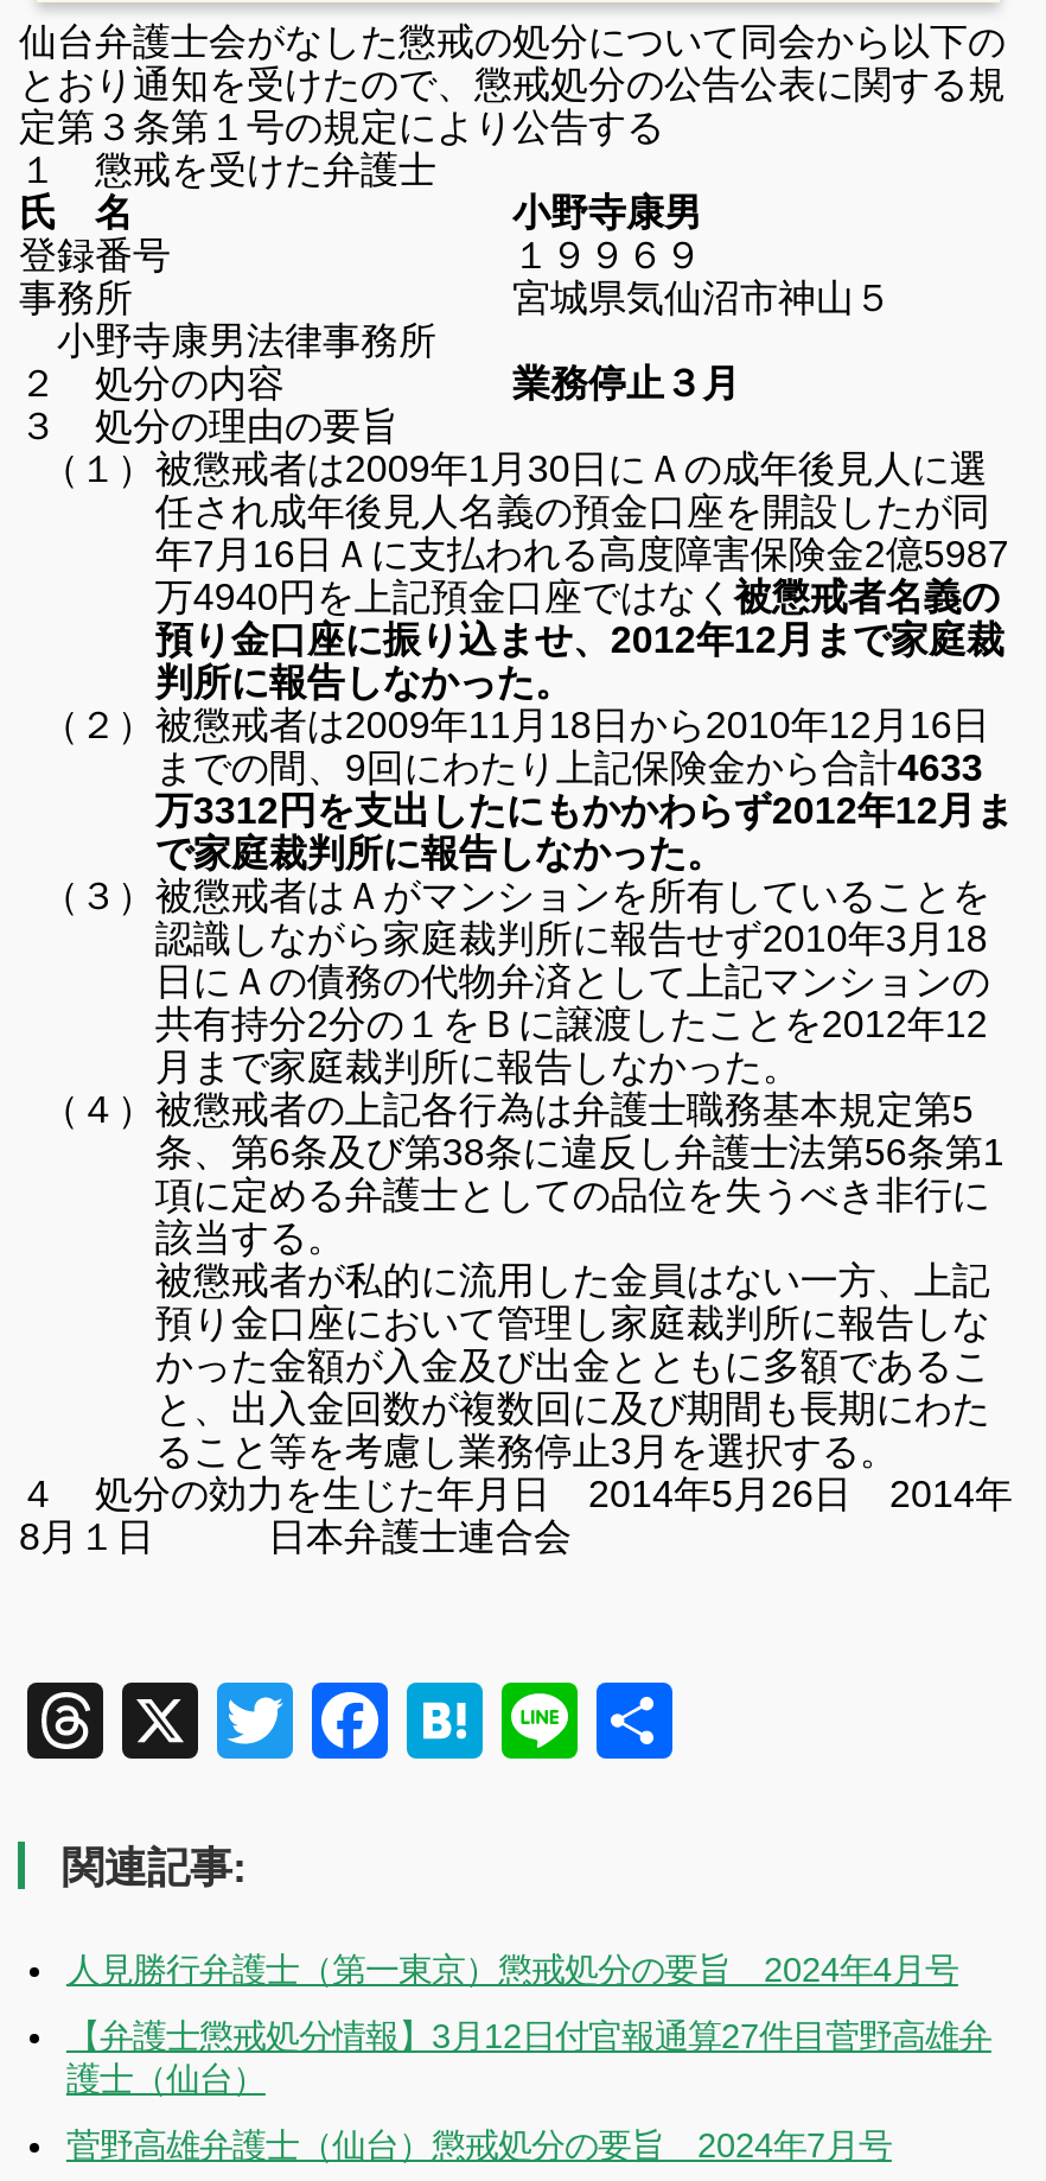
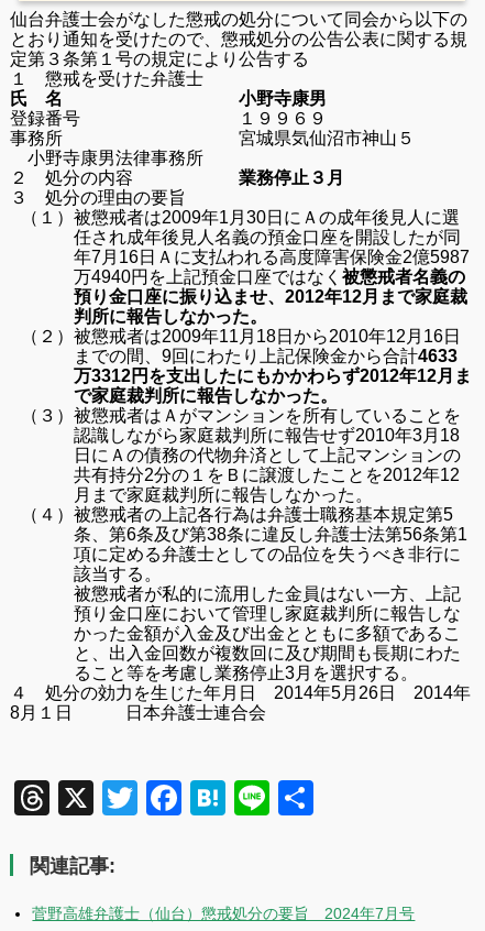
[66,1951,991,2098] 人見勝行弁護士（第一東京）懲戒処分の要旨 2024年4月号 | 【弁護士懲戒処分情報】3月12日付官報通算27件目菅野高雄弁 | 護士（仙台） -> none

